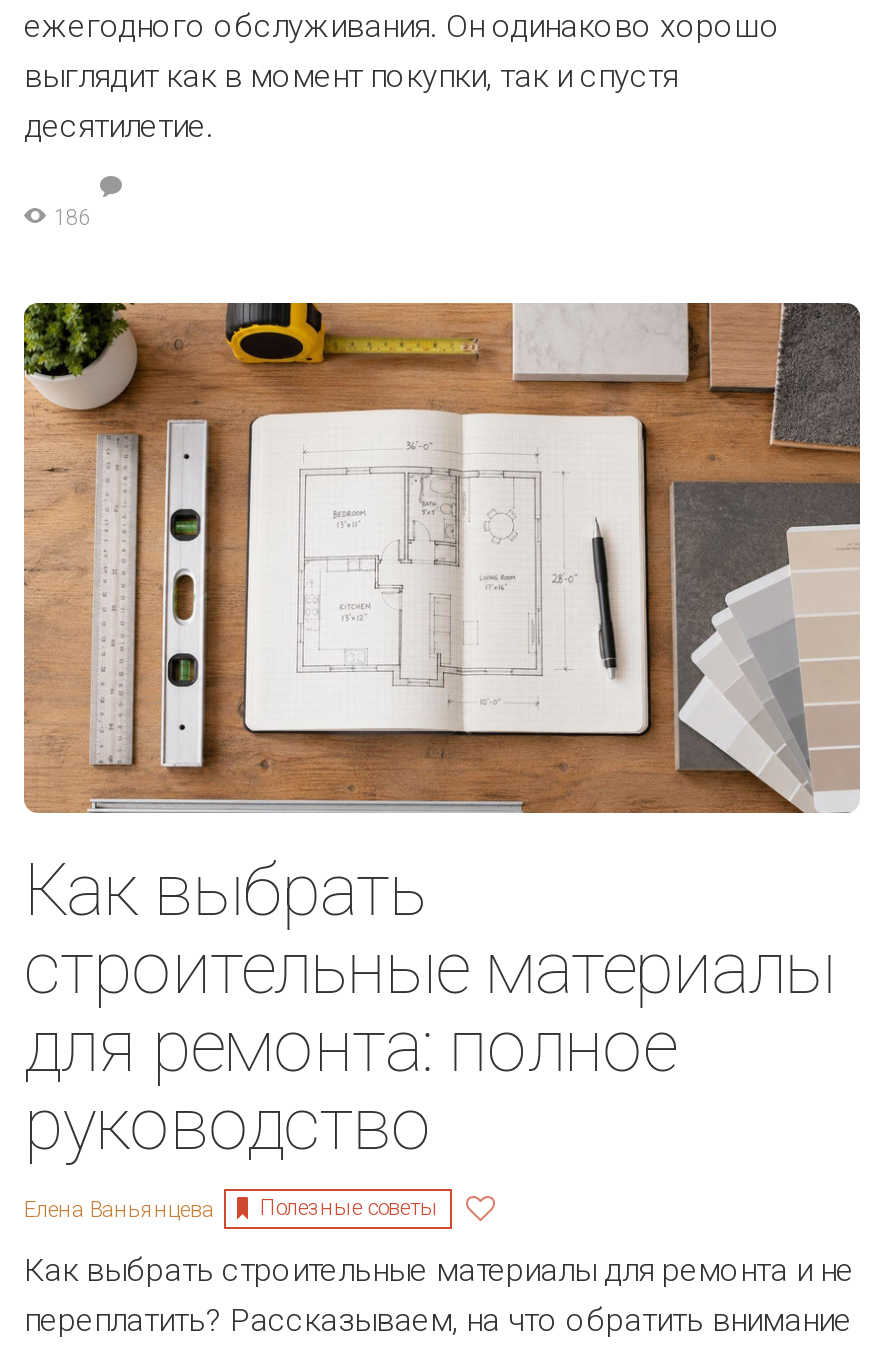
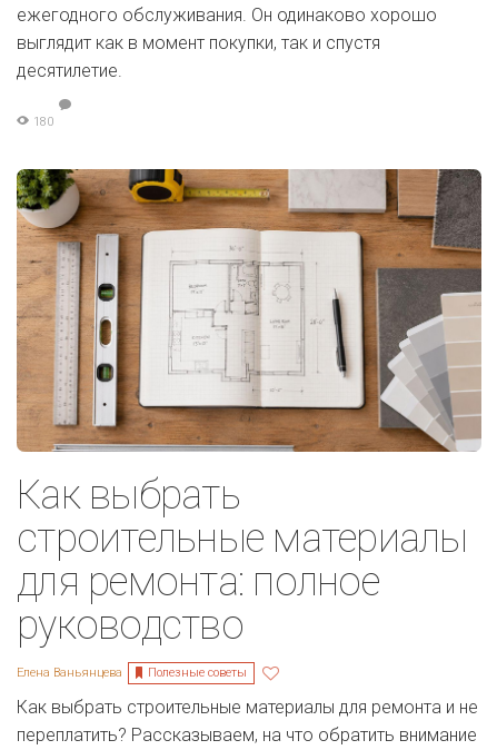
[54,205,90,231] 186 -> [33,114,53,129] 180

